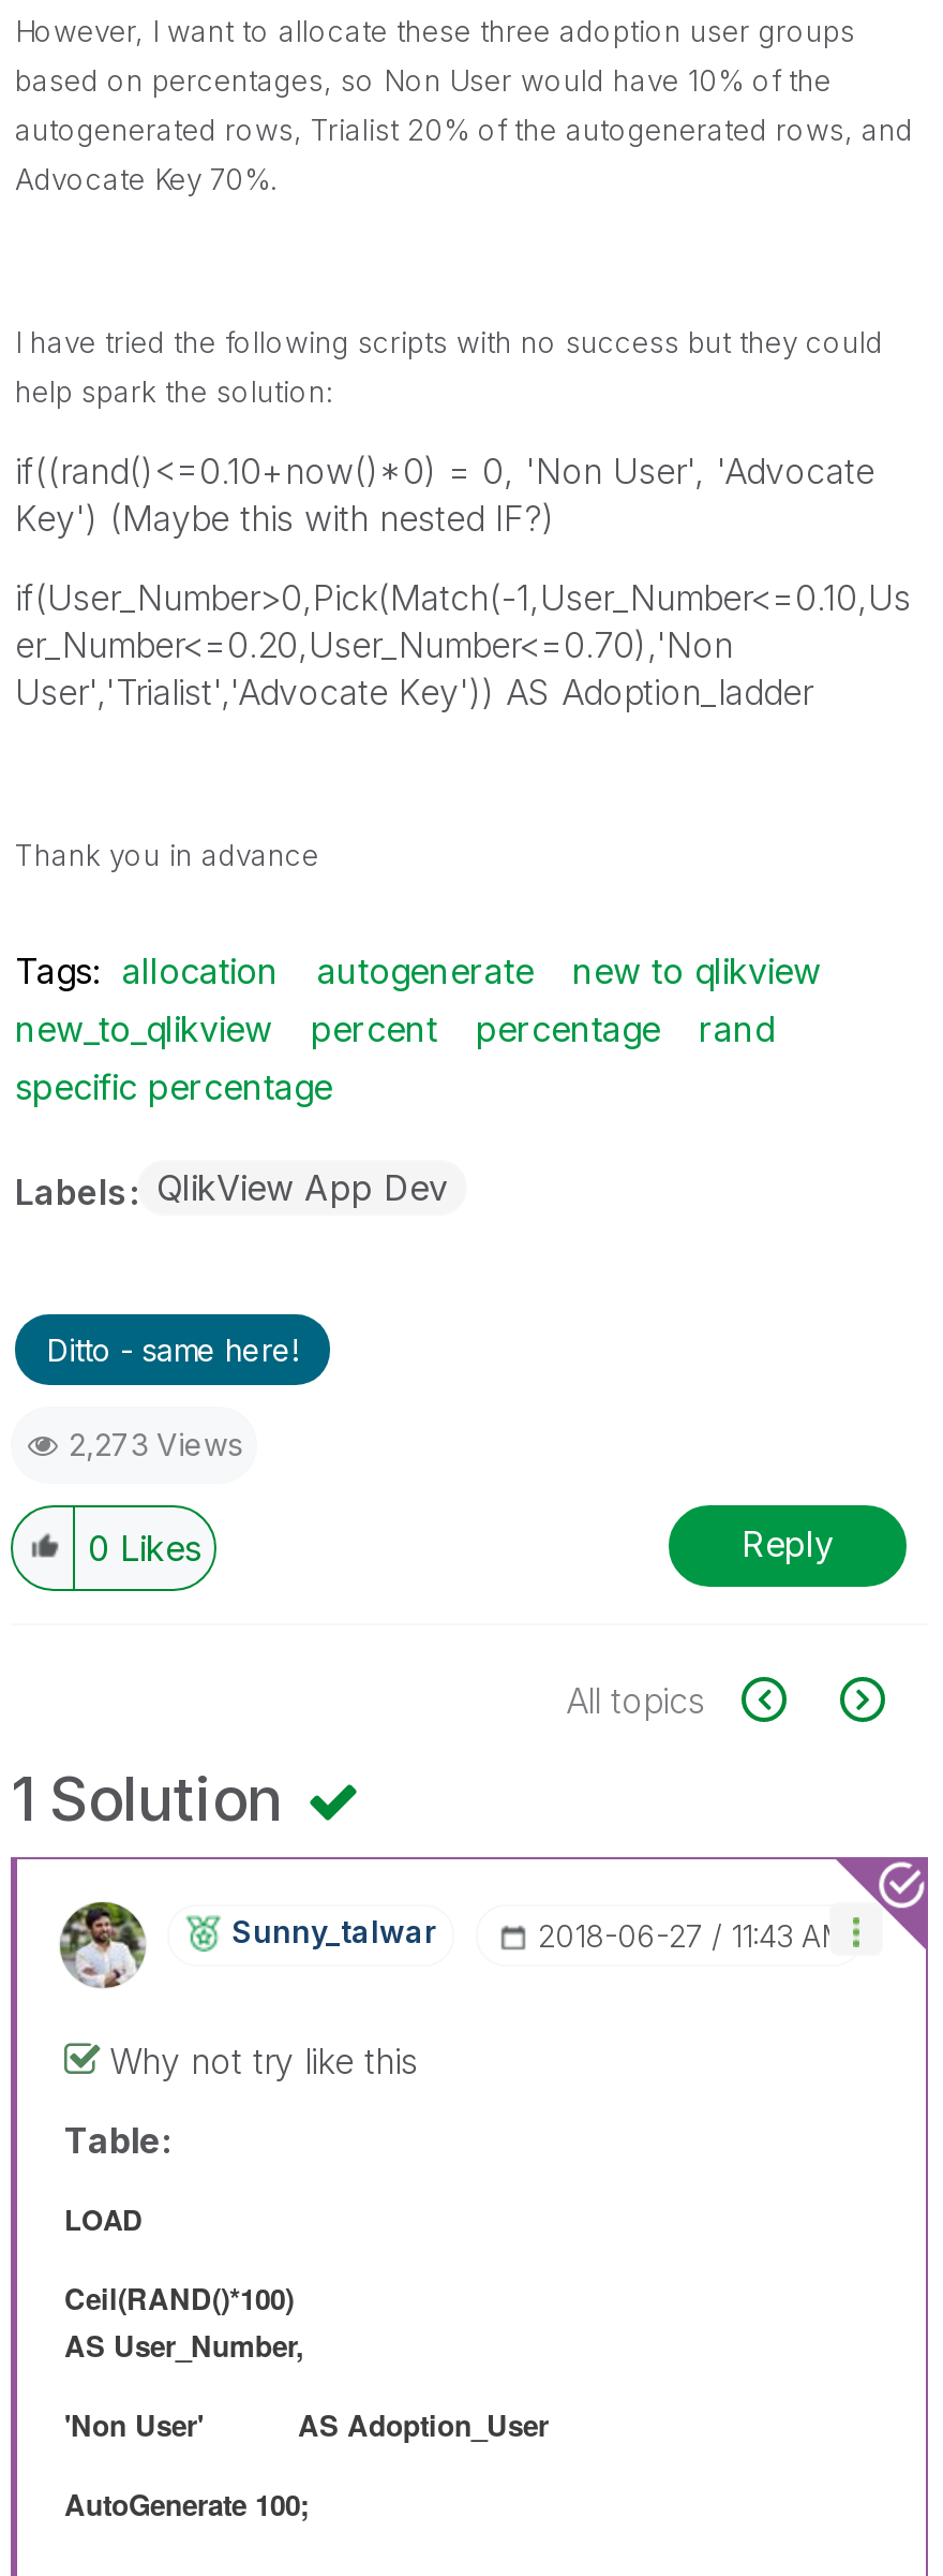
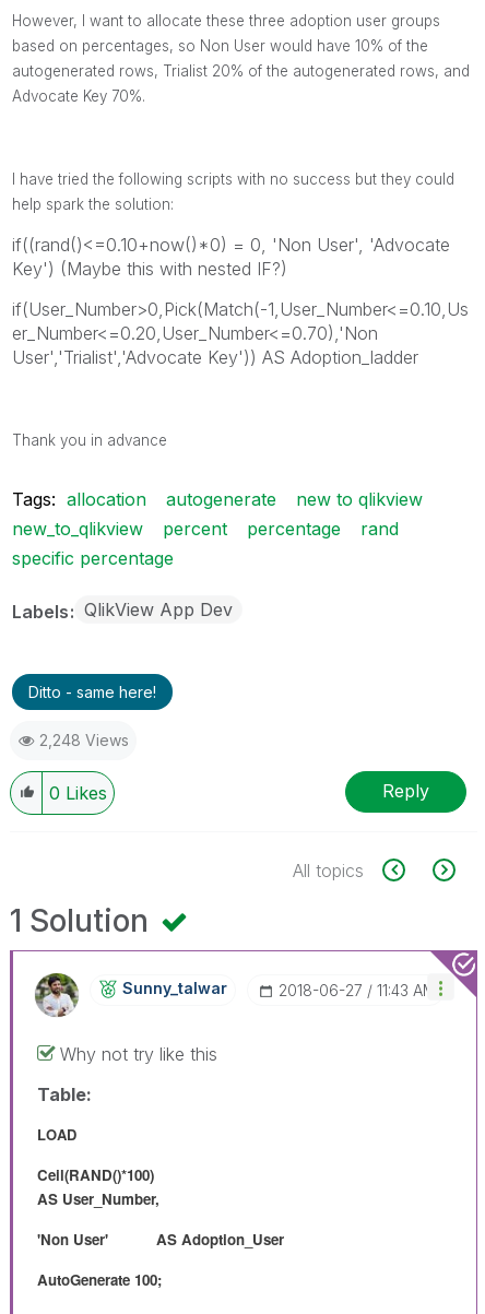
[69,1425,242,1461] 2,273 Views -> [39,730,129,749] 2,248 Views

